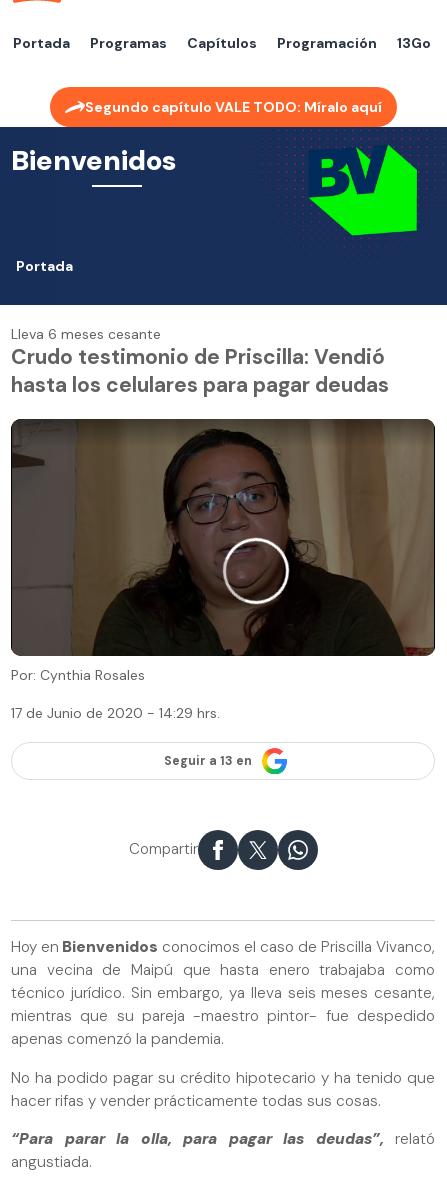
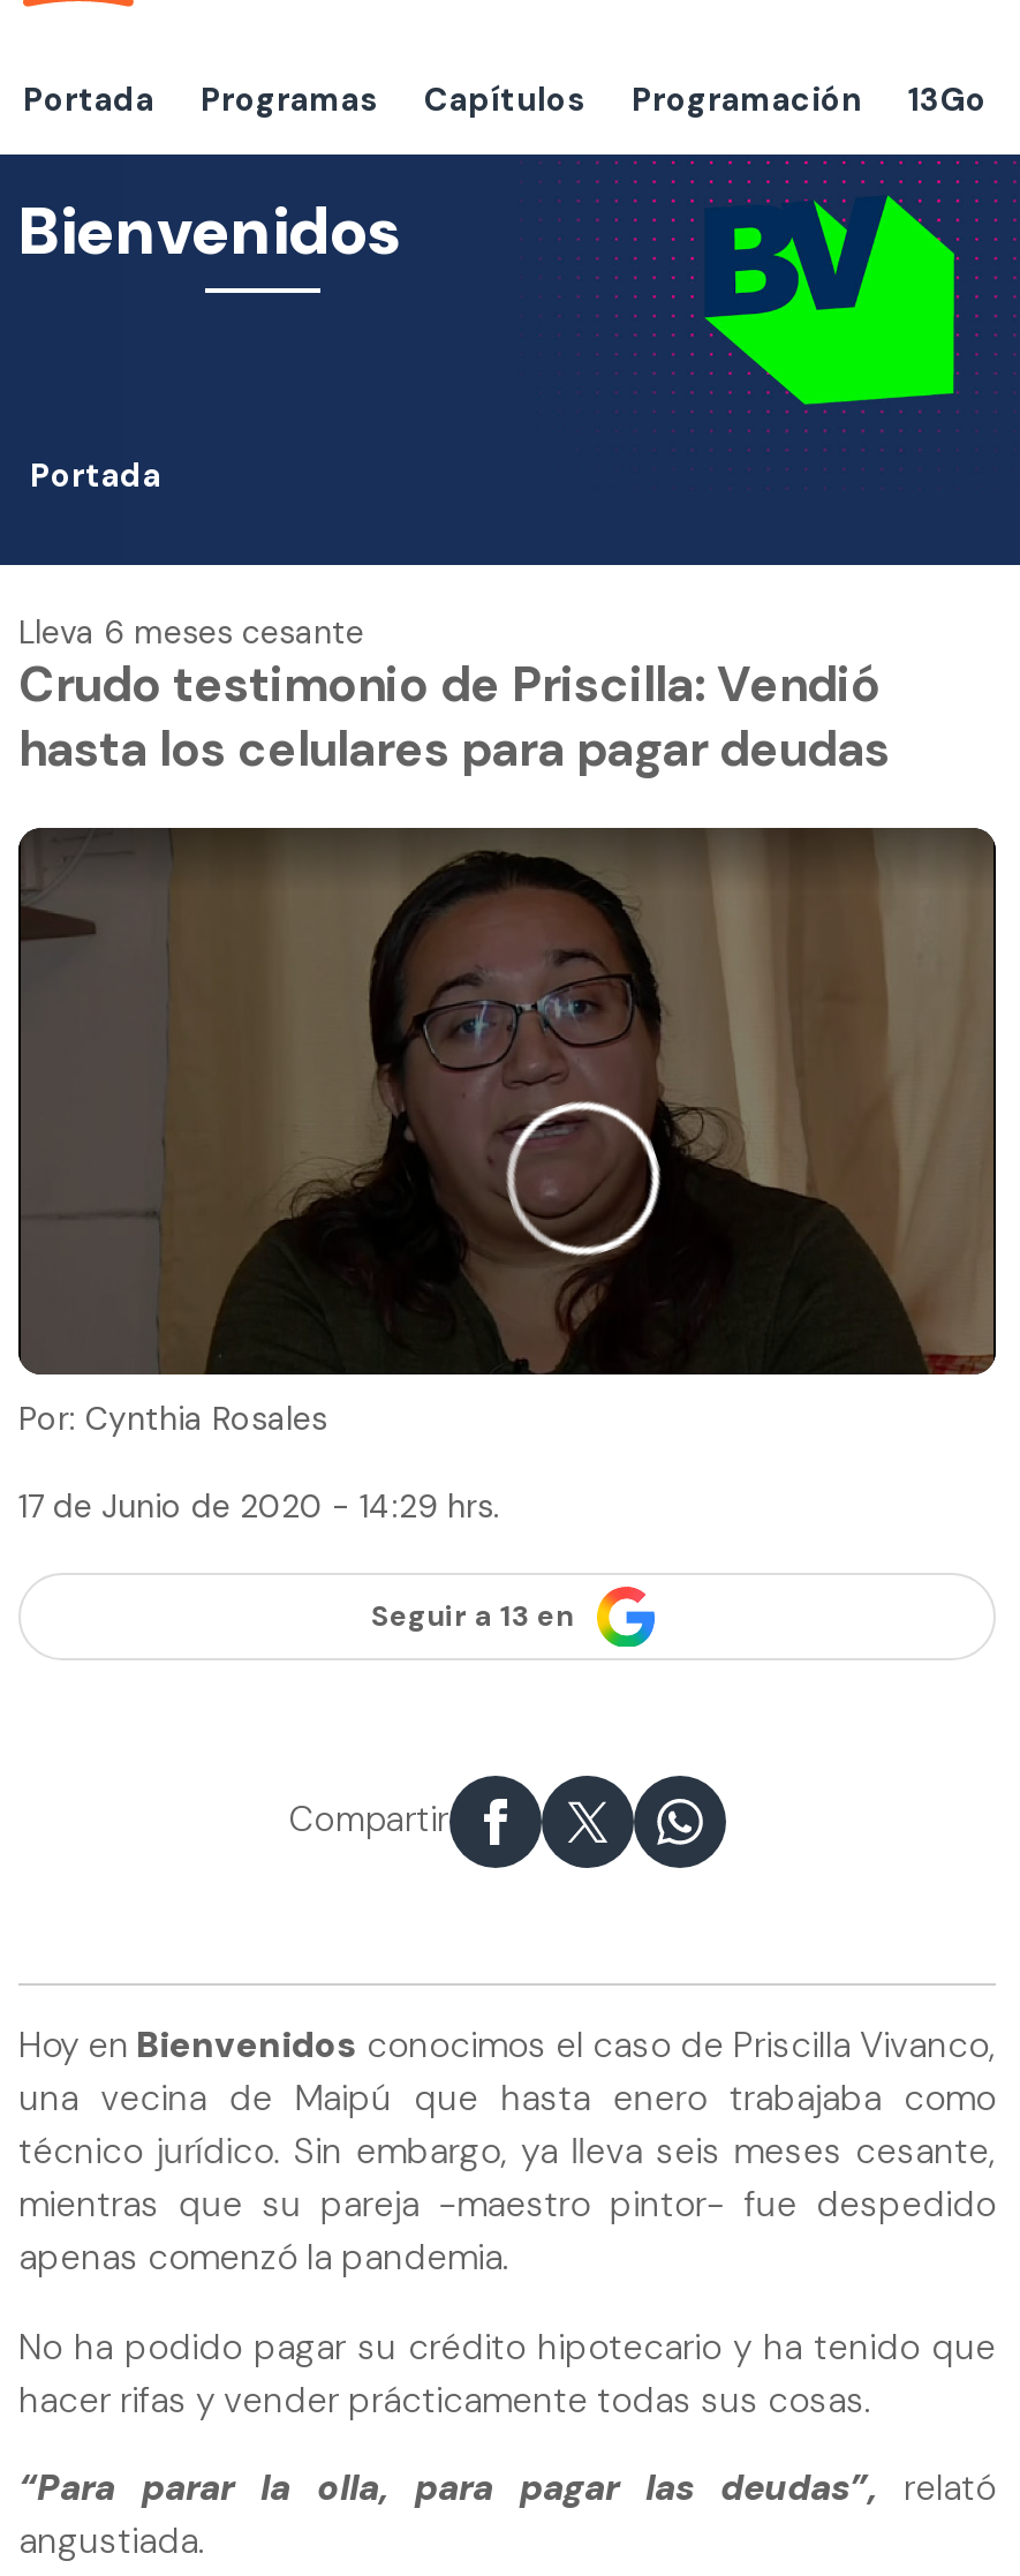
[84,98,381,116] Segundo capítulo VALE TODO: Míralo aquí -> none

